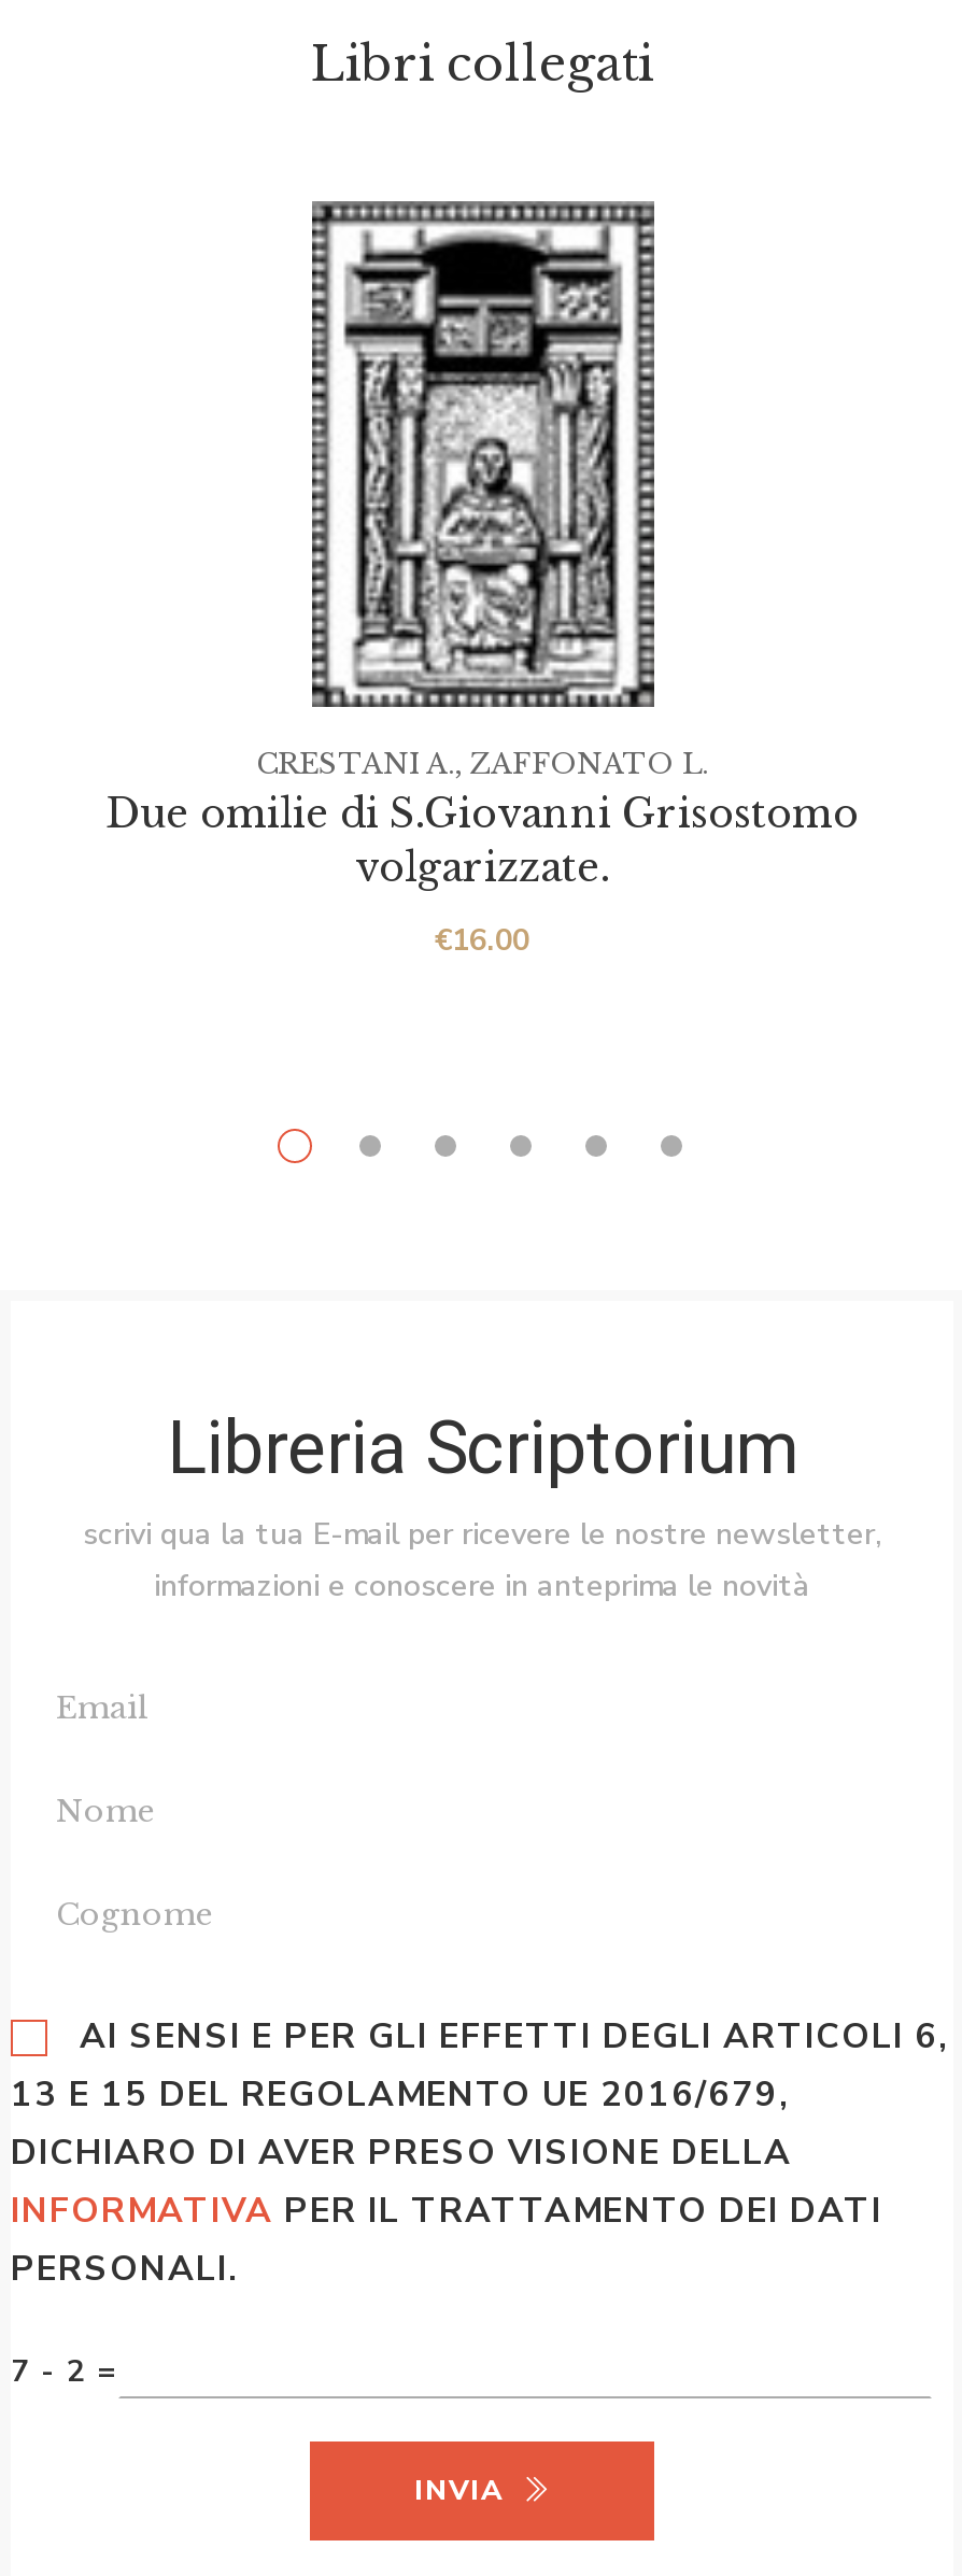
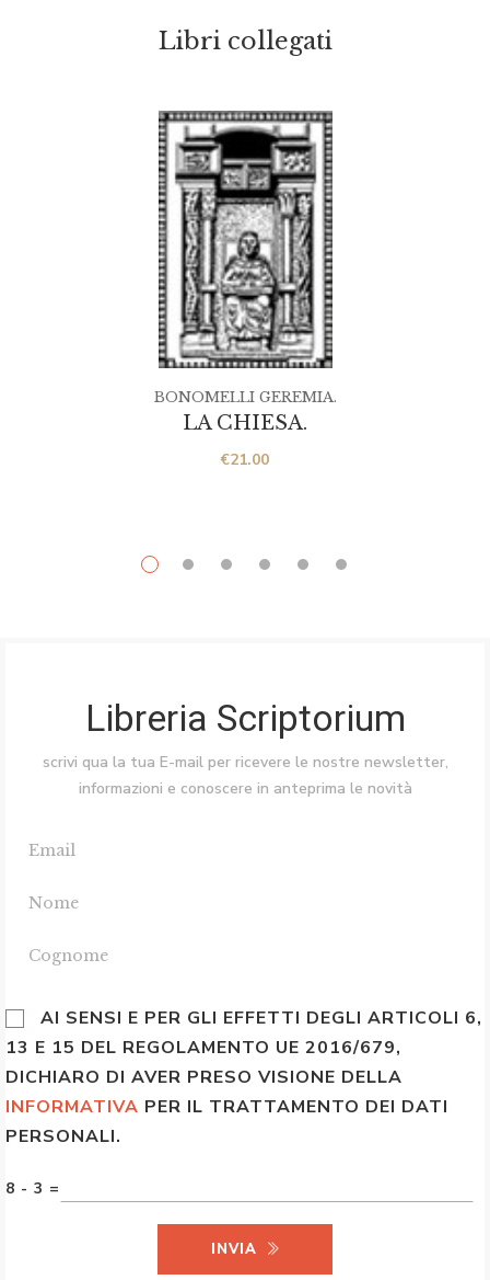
[256,746,708,782] CRESTANI A., ZAFFONATO L. -> [154,388,336,407] BONOMELLI GEREMIA.
[105,791,859,892] Due omilie di S.Giovanni Grisostomo | volgarizzate. -> [183,411,307,435] LA CHIESA.
[435,920,529,961] €16.00 -> [221,449,269,470] €21.00
[11,2350,118,2391] 7 - 2 = -> [5,1178,60,1198] 8 - 3 =

